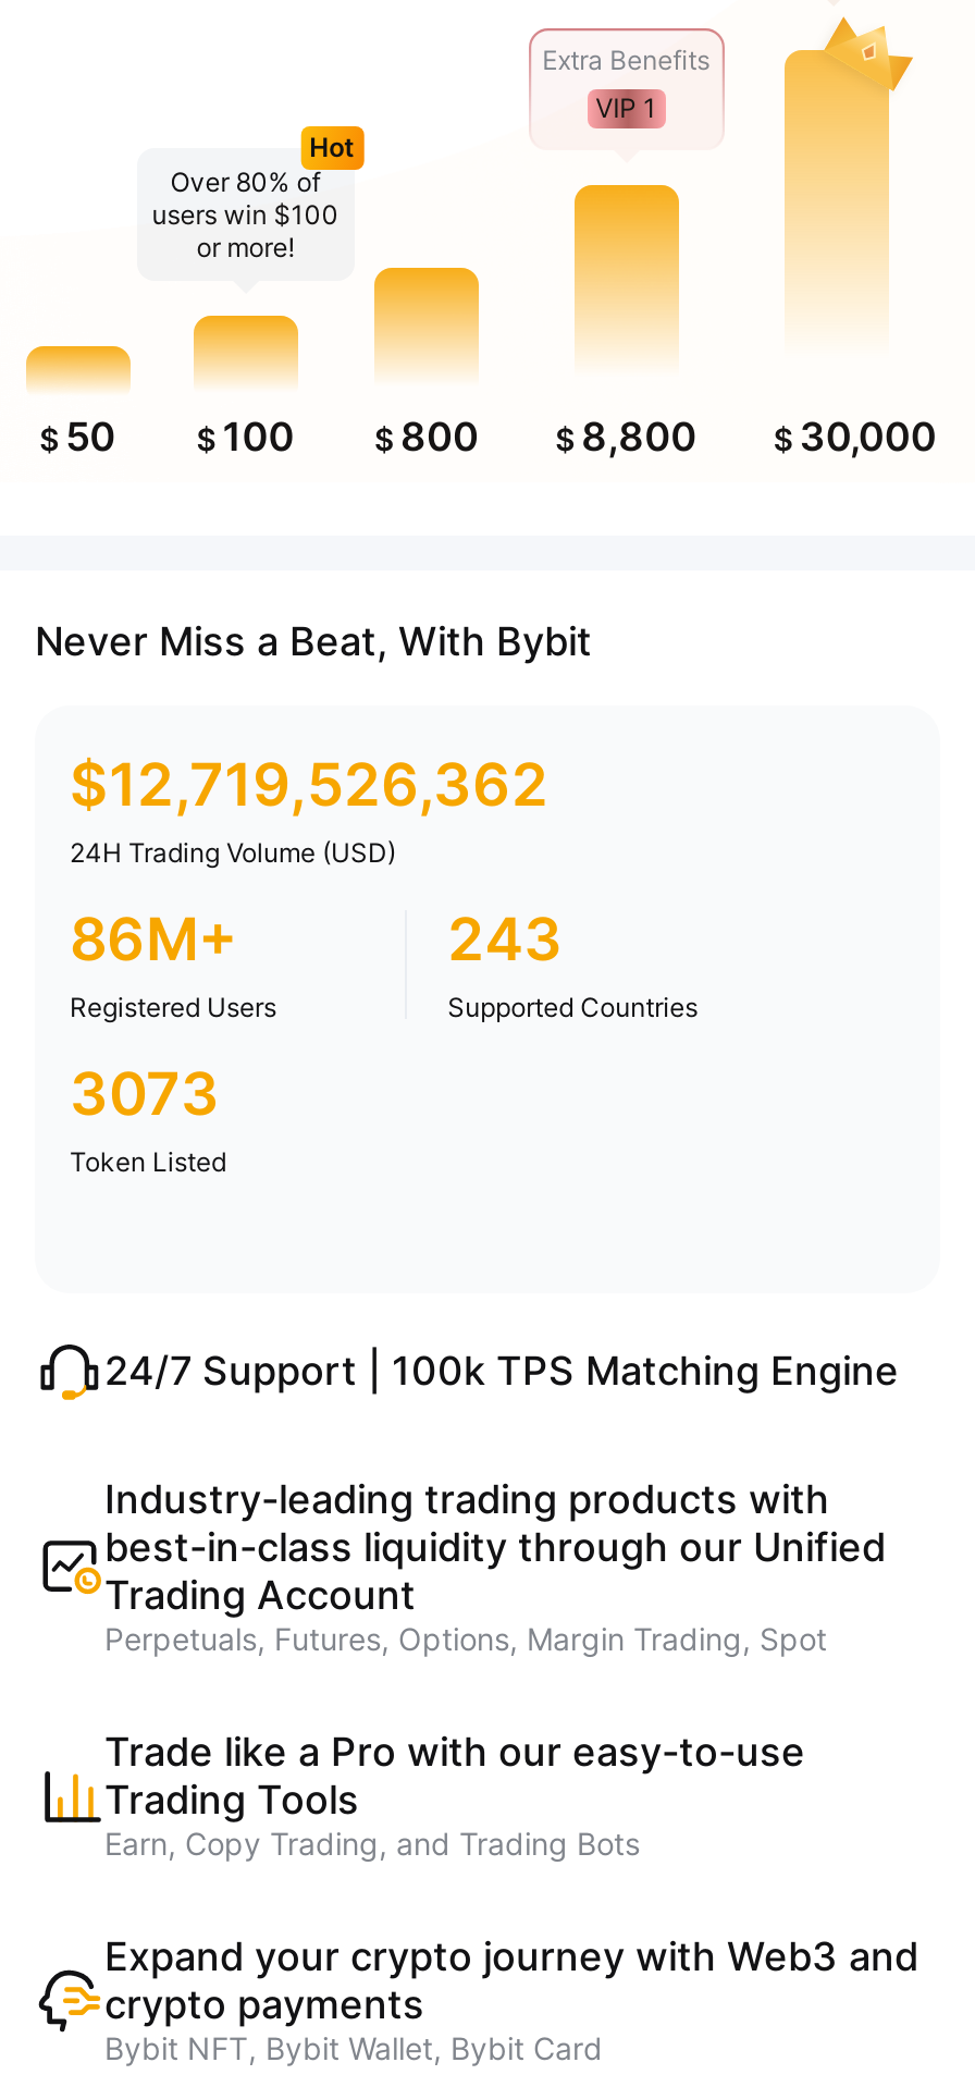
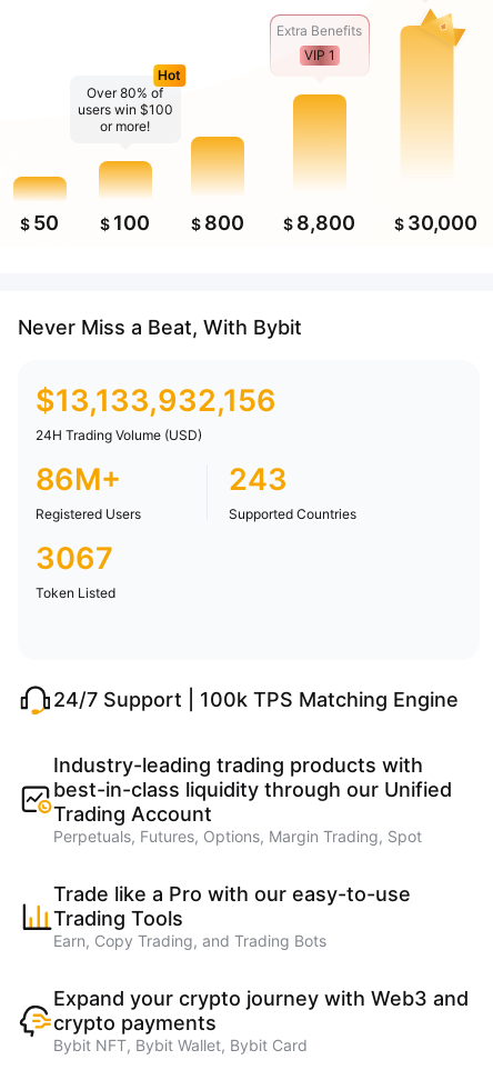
[70,749,548,821] $12,719,526,362 -> [36,382,276,419] $13,133,932,156
[70,1058,220,1130] 3073 -> [36,540,113,577] 3067

